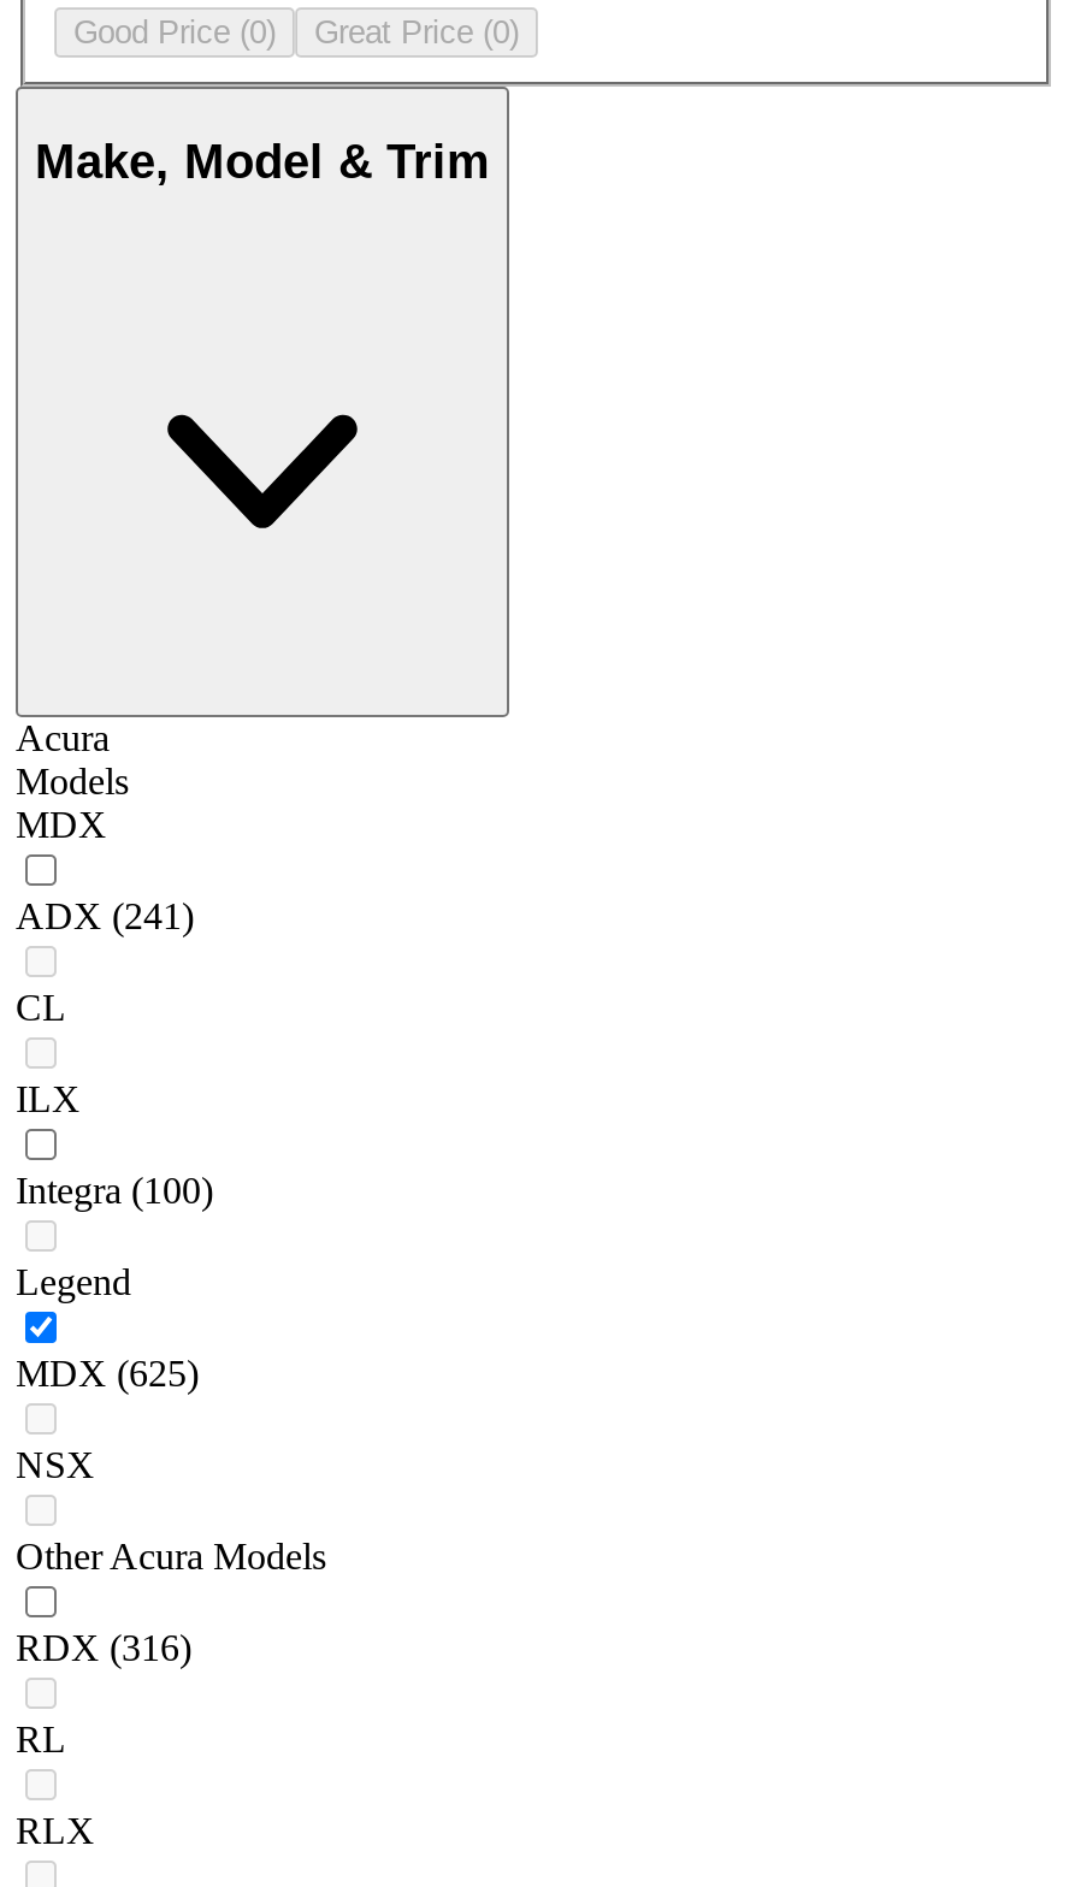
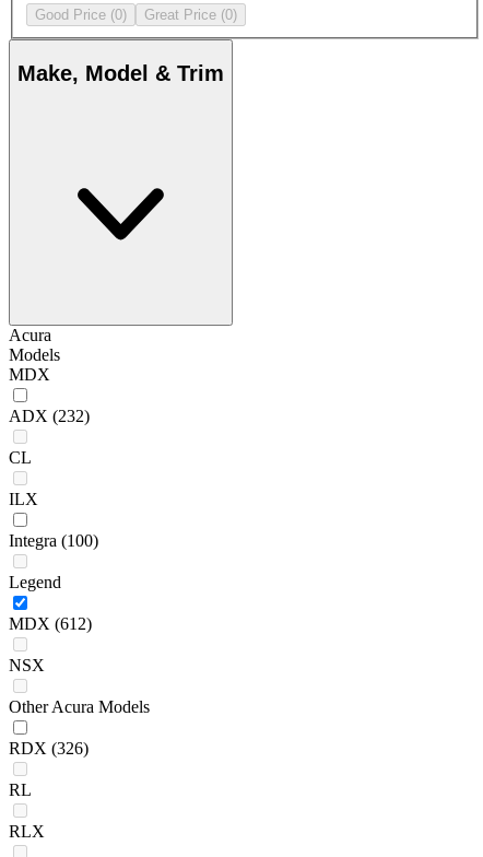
[16,896,194,937] ADX (241) -> [9,407,90,426] ADX (232)
[16,1354,199,1395] MDX (625) -> [9,615,92,633] MDX (612)
[16,1628,191,1669] RDX (316) -> [9,739,89,758] RDX (326)

